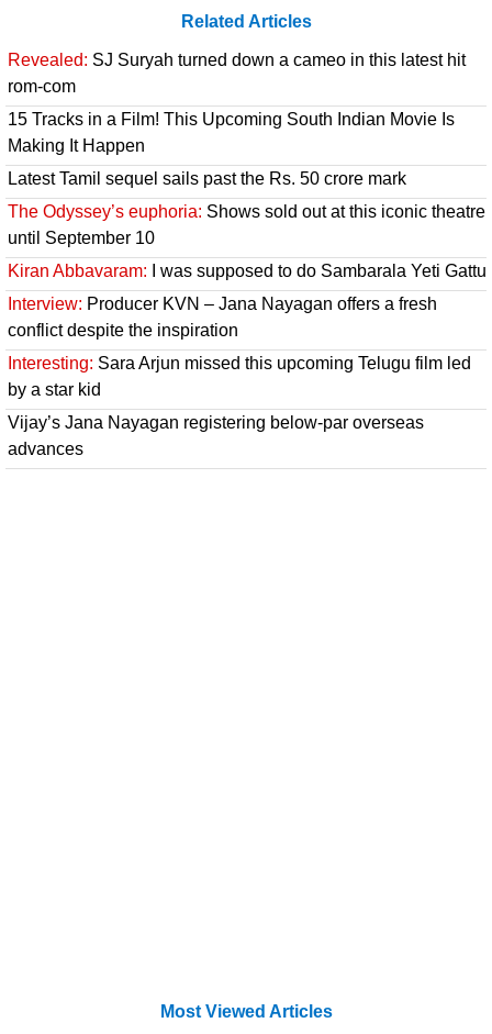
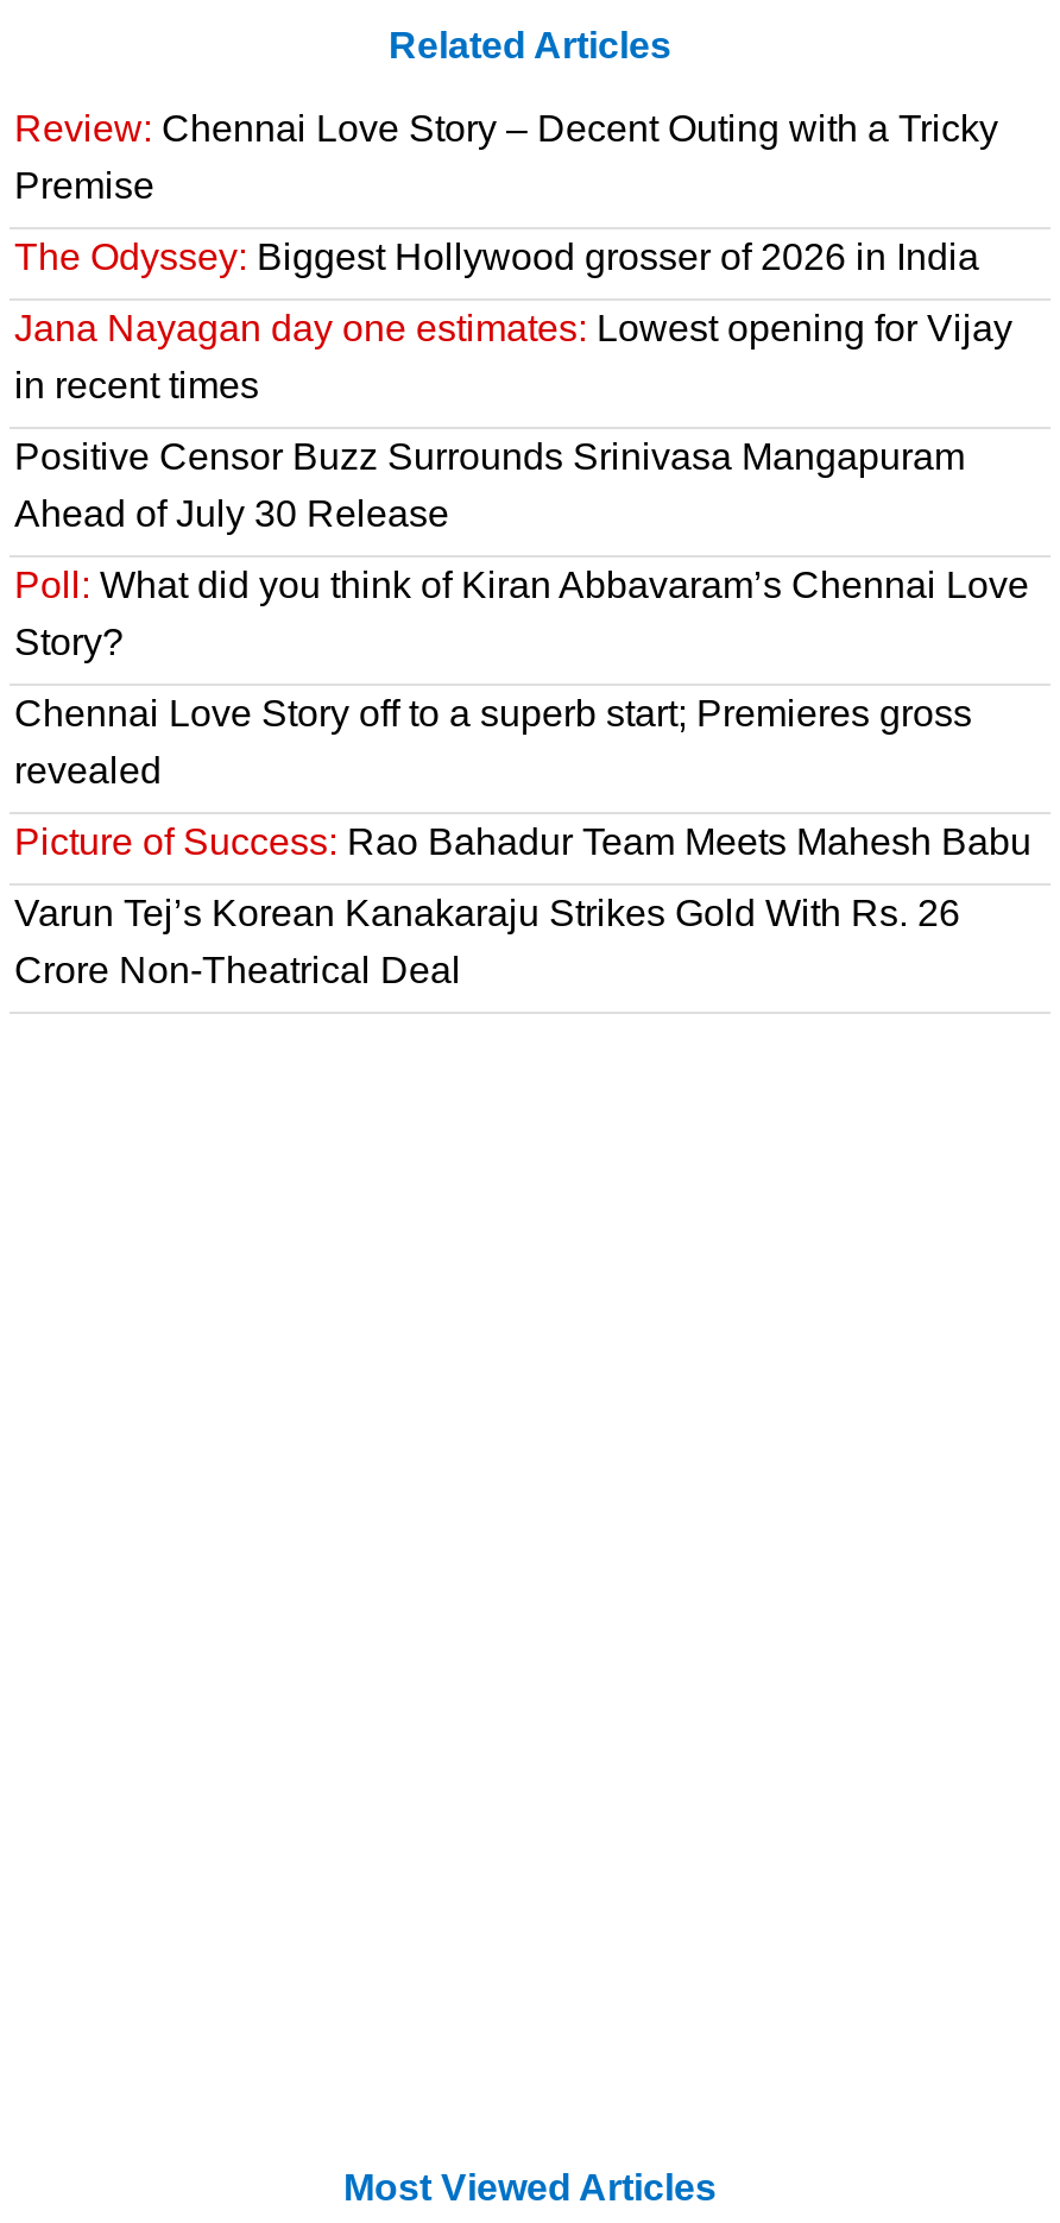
[8,51,466,96] Revealed: SJ Suryah turned down a cameo in this latest hit | rom-com -> [14,108,998,206] Review: Chennai Love Story – Decent Outing with a Tricky | Premise
[8,110,455,155] 15 Tracks in a Film! This Upcoming South Indian Movie Is | Making It Happen -> [14,237,979,277] The Odyssey: Biggest Hollywood grosser of 2026 in India
[8,169,406,188] Latest Tamil sequel sails past the Rs. 50 crore mark -> [14,308,1012,405] Jana Nayagan day one estimates: Lowest opening for Vijay | in recent times
[8,202,485,247] The Odyssey’s euphoria: Shows sold out at this iconic theatre | until September 10 -> [14,436,965,534] Positive Censor Buzz Surrounds Srinivasa Mangapuram | Ahead of July 30 Release
[8,262,487,280] Kiran Abbavaram: I was supposed to do Sambarala Yeti Gattu -> [14,565,1029,662] Poll: What did you think of Kiran Abbavaram’s Chennai Love | Story?
[8,294,437,340] Interview: Producer KVN – Jana Nayagan offers a fresh | conflict despite the inspiration -> [14,693,972,791] Chennai Love Story off to a superb start; Premieres gross | revealed
[8,354,471,399] Interesting: Sara Arjun missed this upcoming Telugu film led | by a star kid -> [14,821,1031,862] Picture of Success: Rao Bahadur Team Meets Mahesh Babu
[8,413,424,458] Vijay’s Jana Nayagan registering below-par overseas | advances -> [14,893,960,990] Varun Tej’s Korean Kanakaraju Strikes Gold With Rs. 26 | Crore Non-Theatrical Deal

